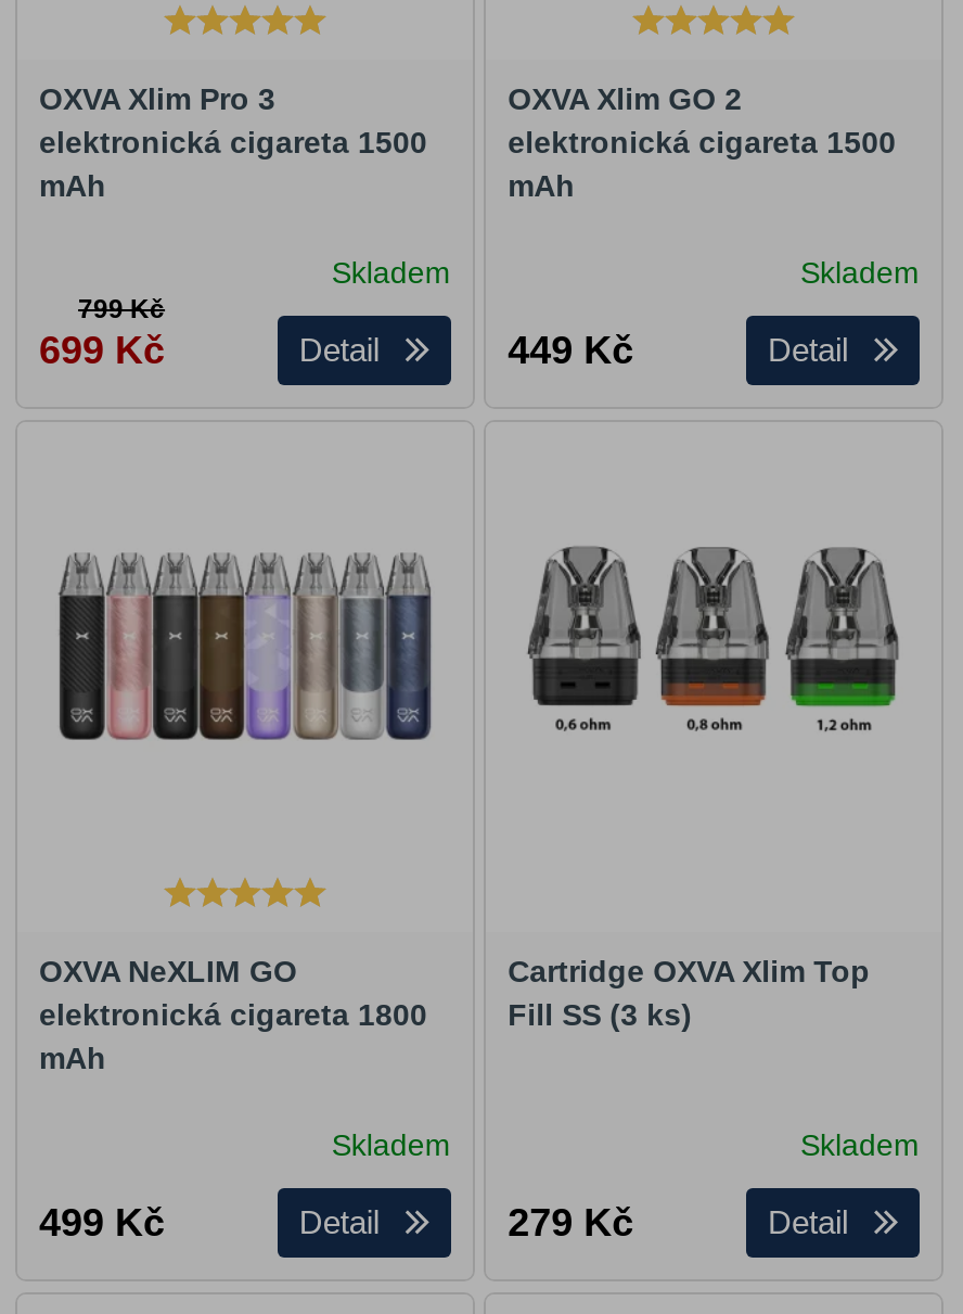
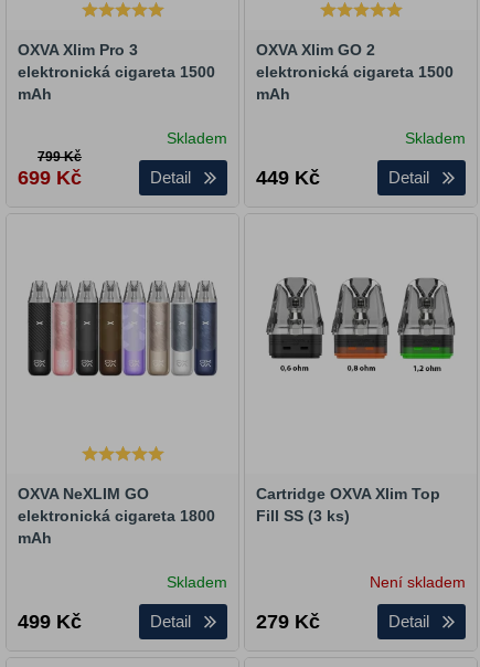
[800,1128,920,1163] Skladem -> [370,573,466,591] Není skladem

